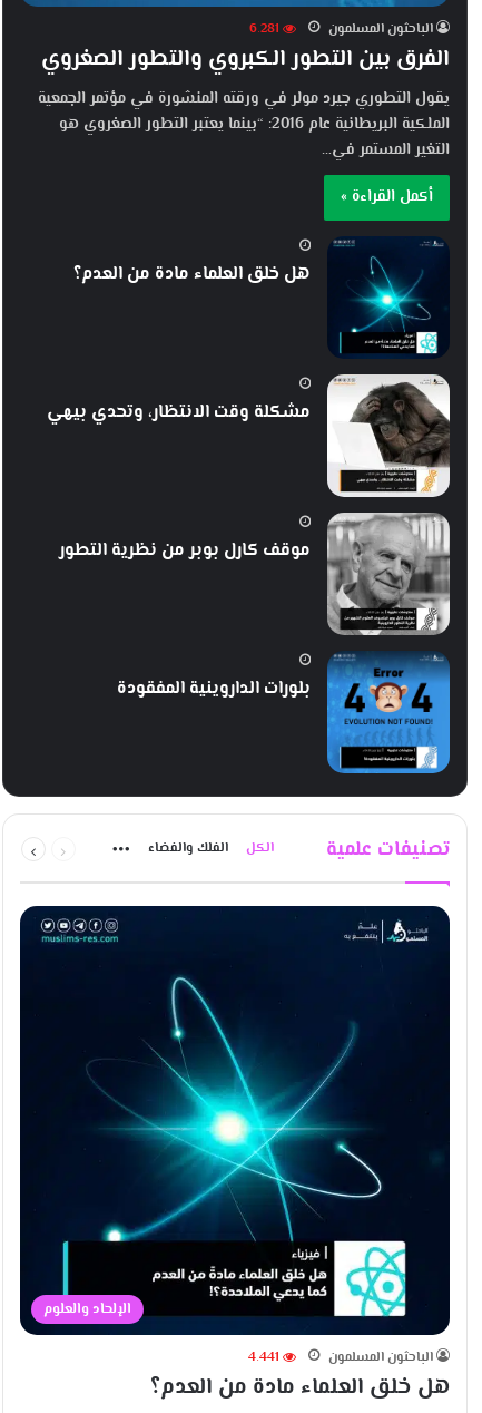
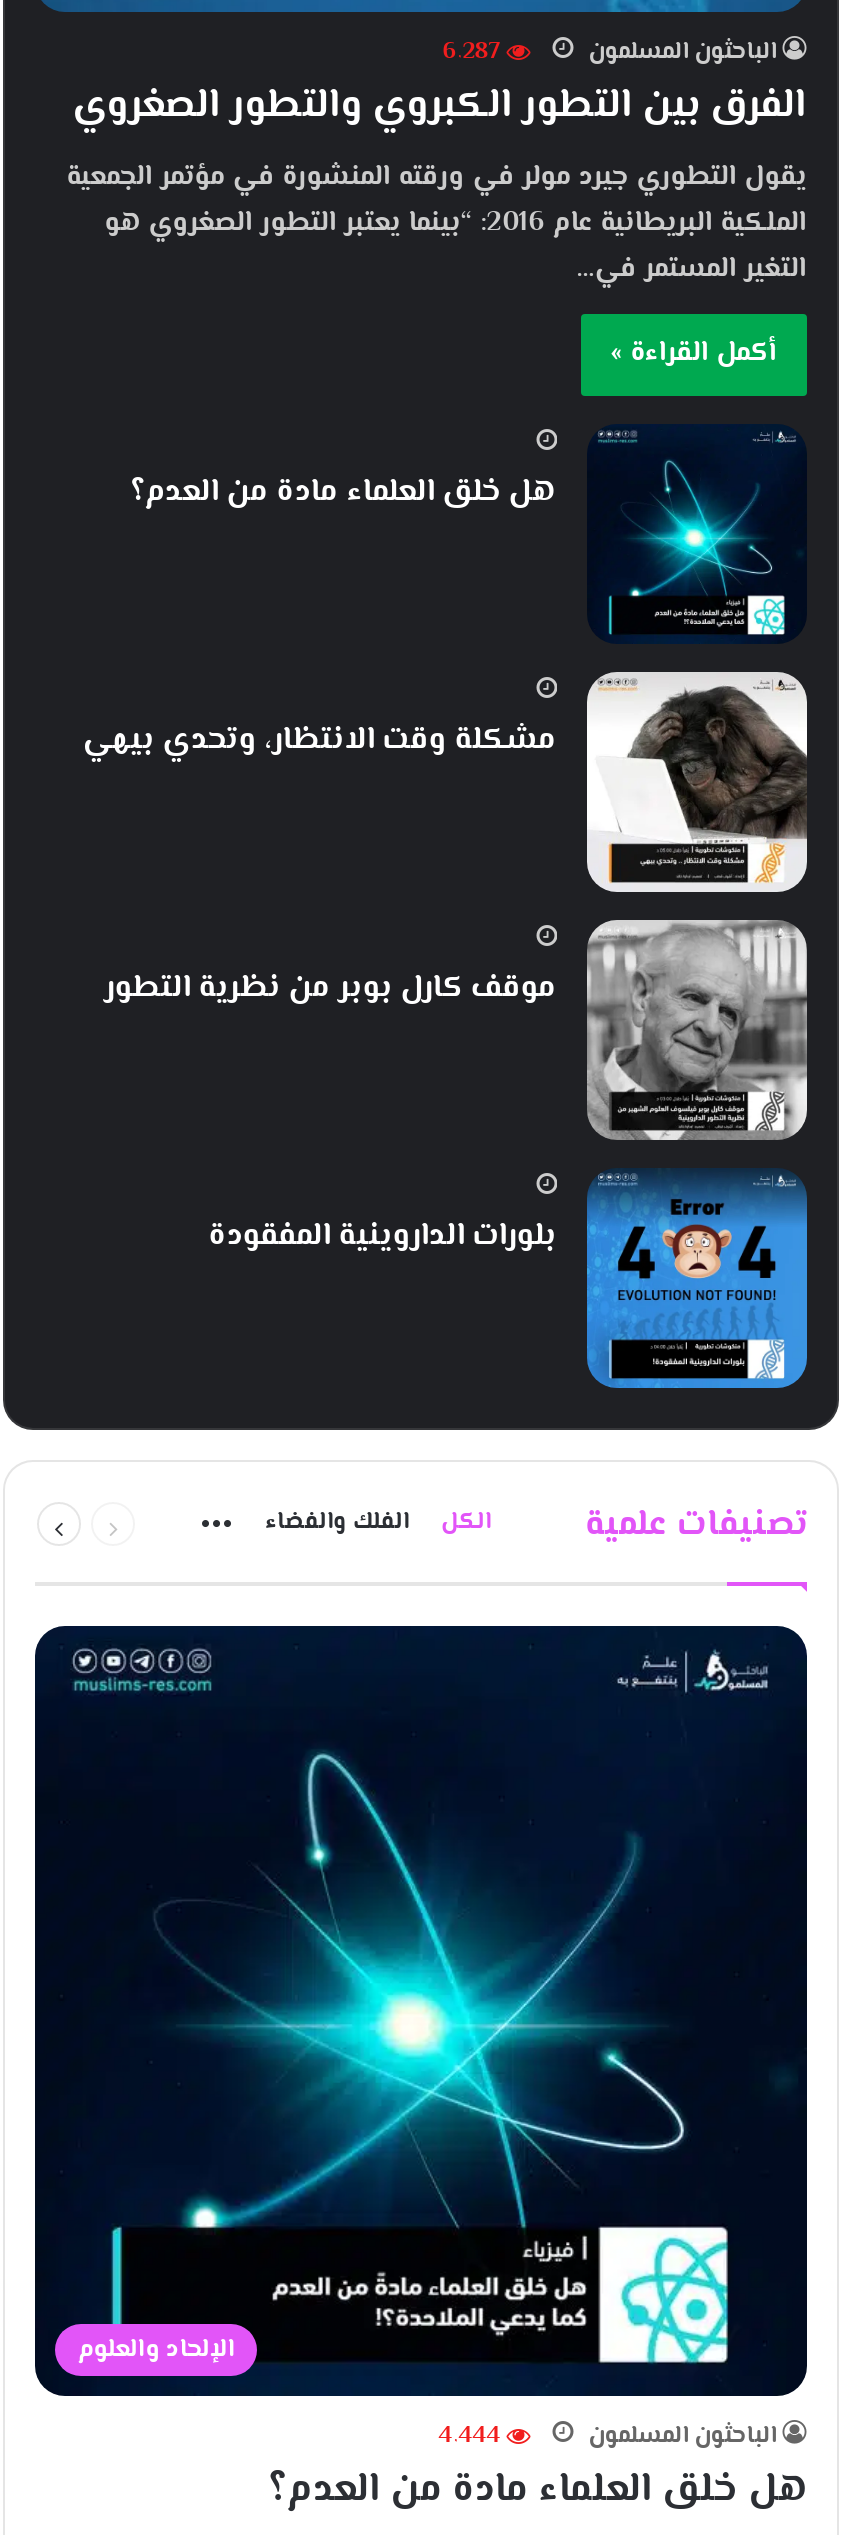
[249,19,279,40] 6٬281 -> [442,33,500,71] 6٬287
[248,1347,279,1369] 4٬441 -> [438,2418,500,2456] 4٬444

